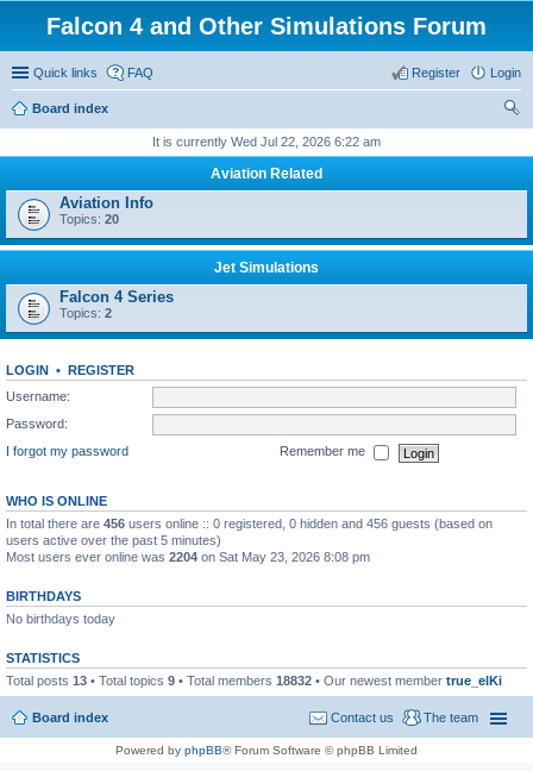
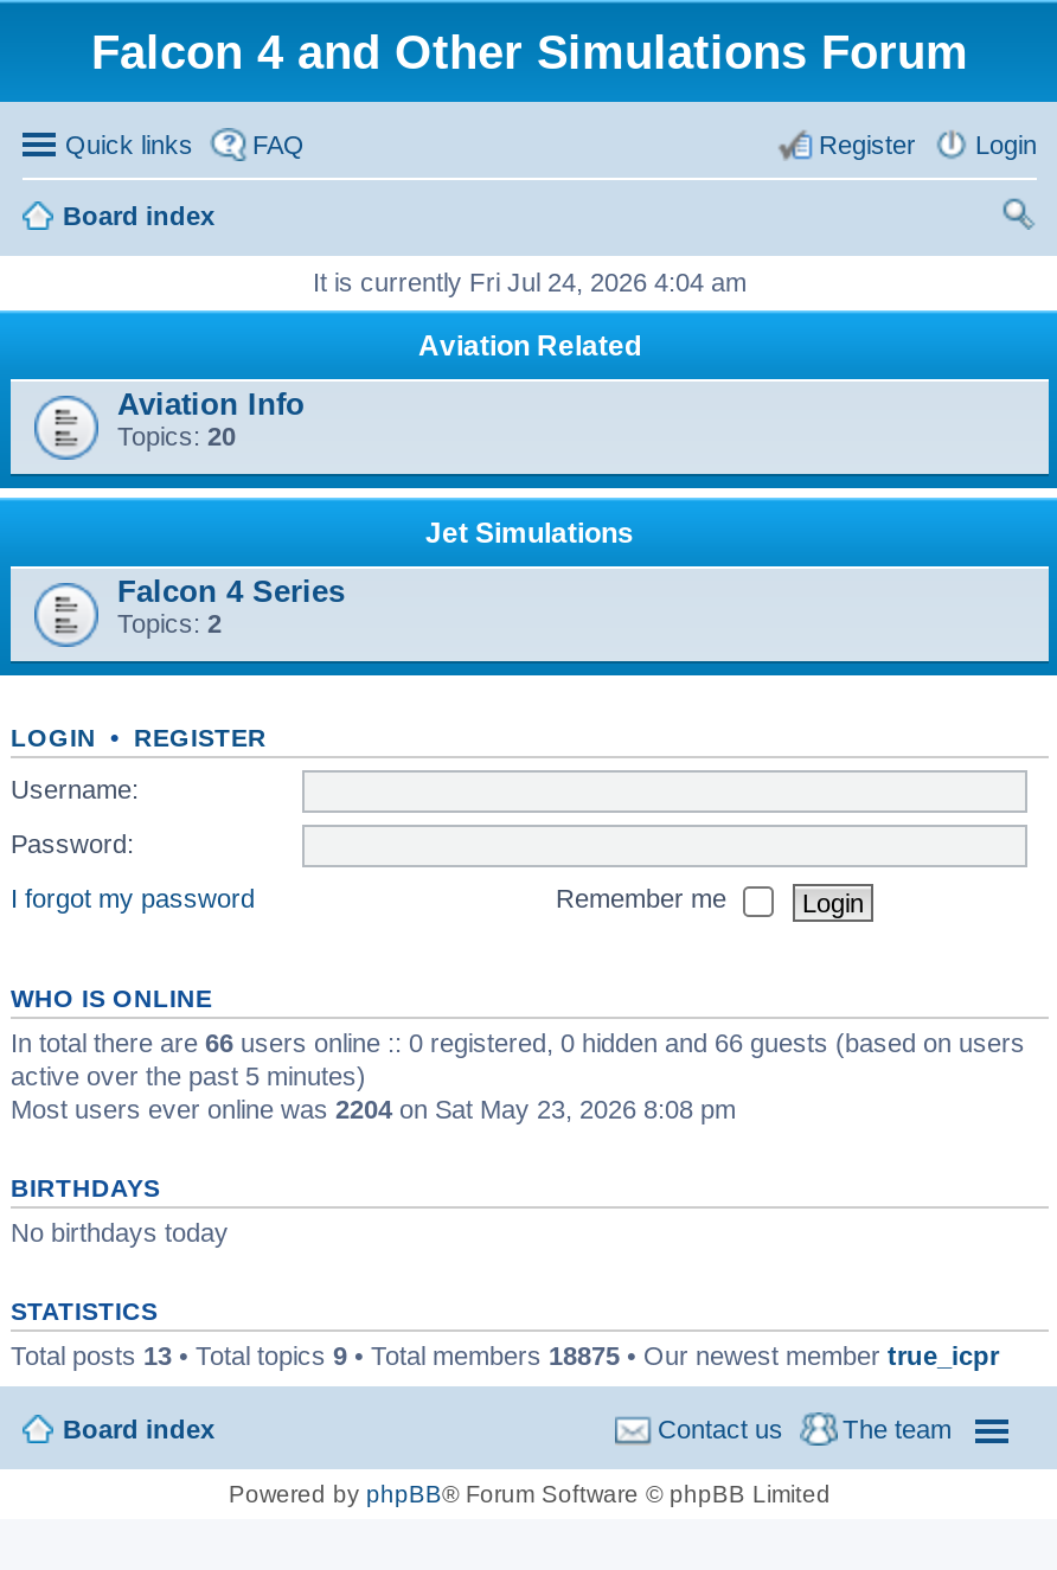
[152,134,381,149] It is currently Wed Jul 22, 2026 6:22 am -> [313,268,747,296] It is currently Fri Jul 24, 2026 4:04 am
[6,516,493,547] In total there are 456 users online :: 0 registered, 0 hidden and 456 guests (based on | users active over the past 5 minutes) -> [11,1028,1025,1090] In total there are 66 users online :: 0 registered, 0 hidden and 66 guests (based on users | active over the past 5 minutes)
[6,673,502,688] Total posts 13 • Total topics 9 • Total members 18832 • Our newest member true_elKi -> [11,1341,999,1370] Total posts 13 • Total topics 9 • Total members 18875 • Our newest member true_icpr

